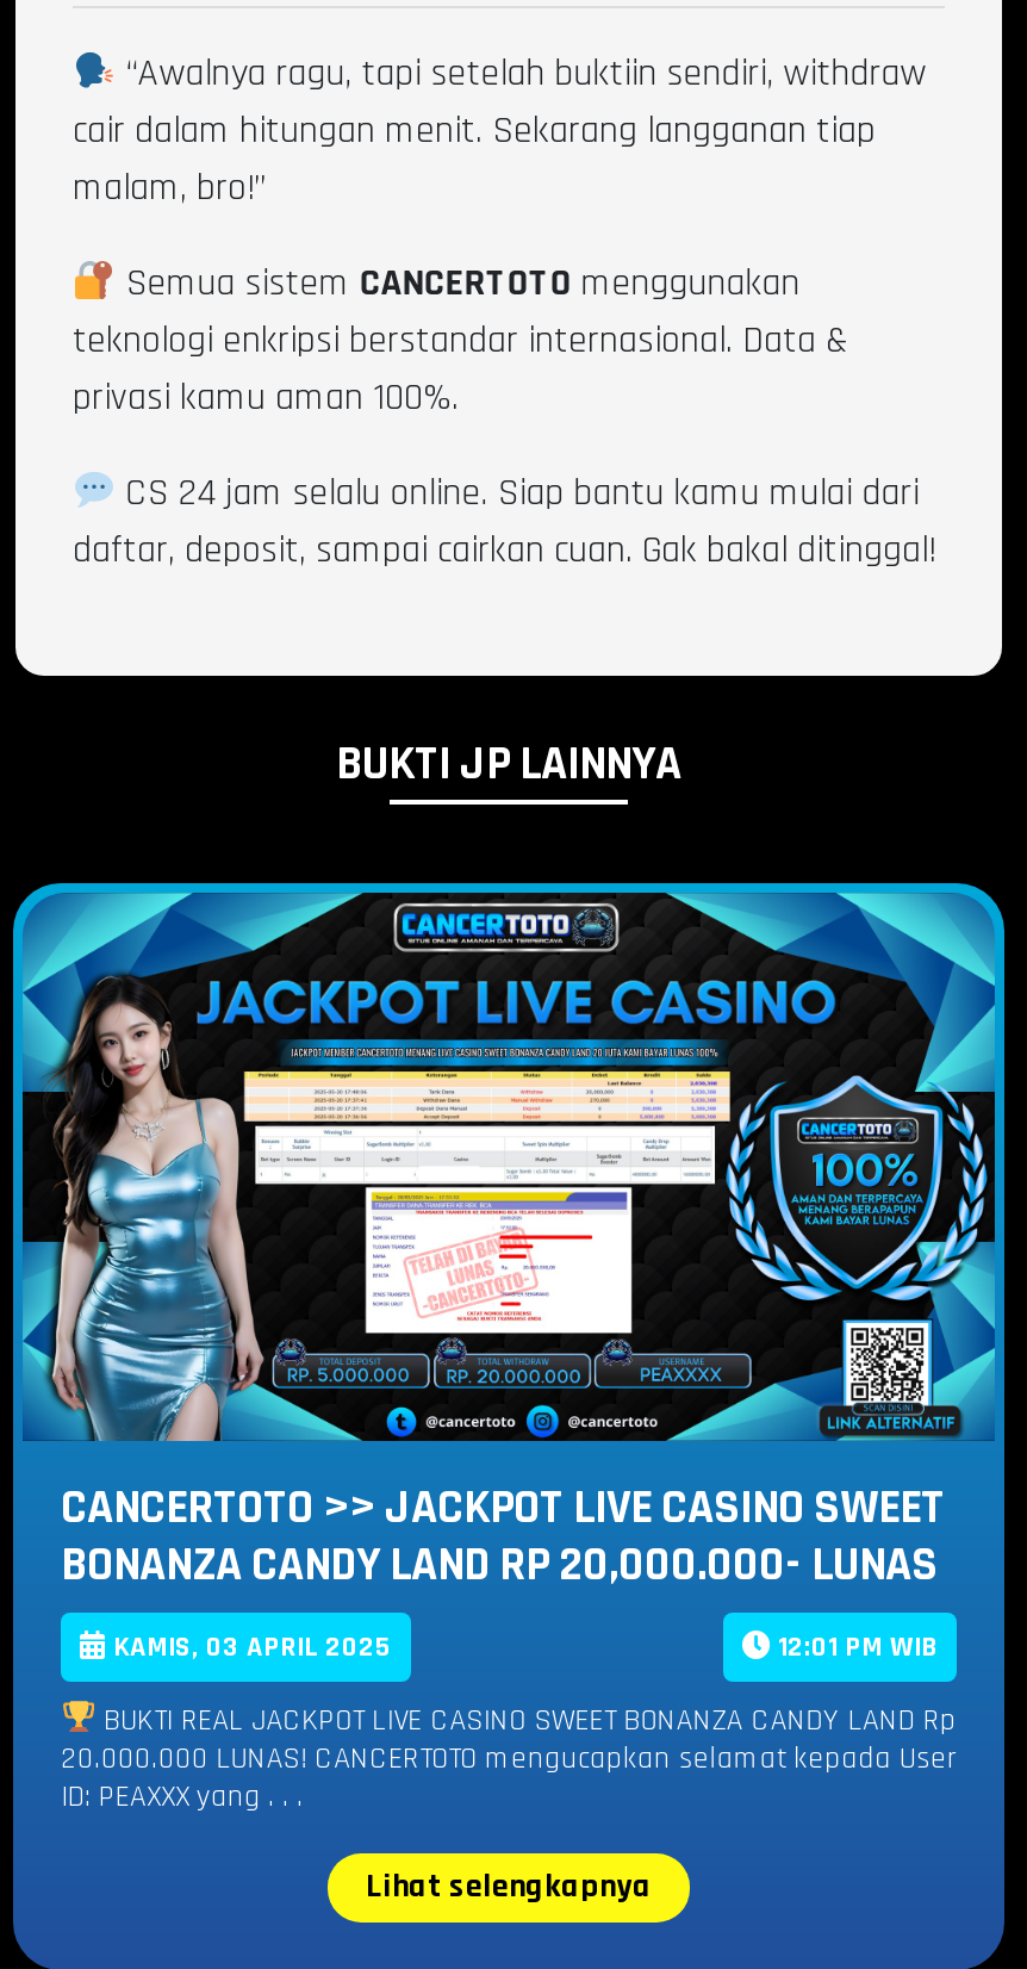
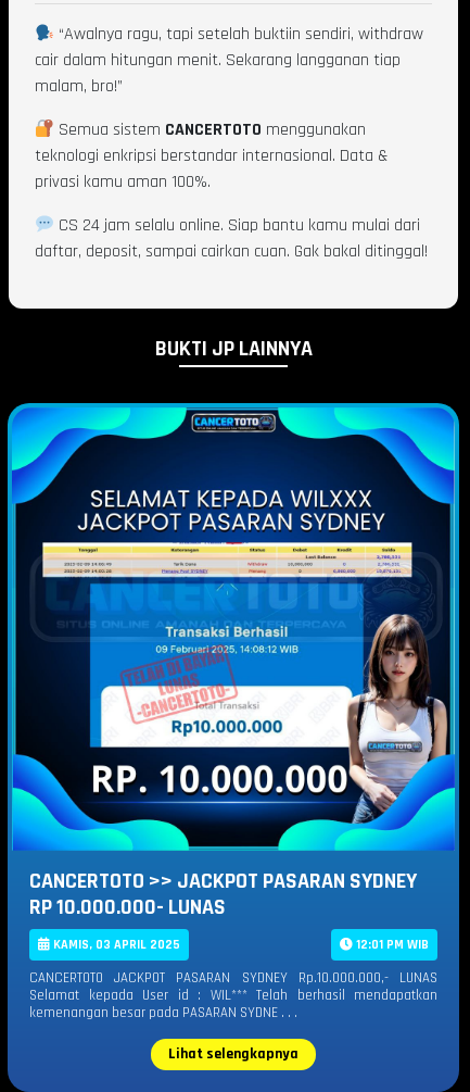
[20,890,997,1595] [image] | CANCERTOTO >> JACKPOT LIVE CASINO SWEET | BONANZA CANDY LAND RP 20,000.000- LUNAS -> [12,406,456,922] [image] | CANCERTOTO >> JACKPOT PASARAN SYDNEY | RP 10.000.000- LUNAS
[61,1700,957,1815] BUKTI REAL JACKPOT LIVE CASINO SWEET BONANZA CANDY LAND Rp | 20.000.000 LUNAS! CANCERTOTO mengucapkan selamat kepada User | ID: PEAXXX yang . . . -> [29,969,437,1022] CANCERTOTO JACKPOT PASARAN SYDNEY Rp.10.000.000,- LUNAS | Selamat kepada User id : WIL*** Telah berhasil mendapatkan | kemenangan besar pada PASARAN SYDNE . . .

